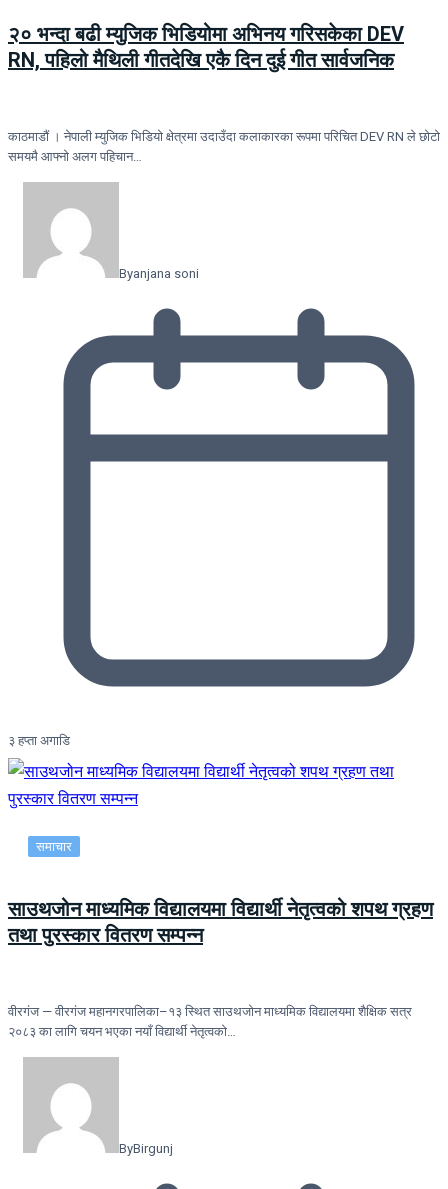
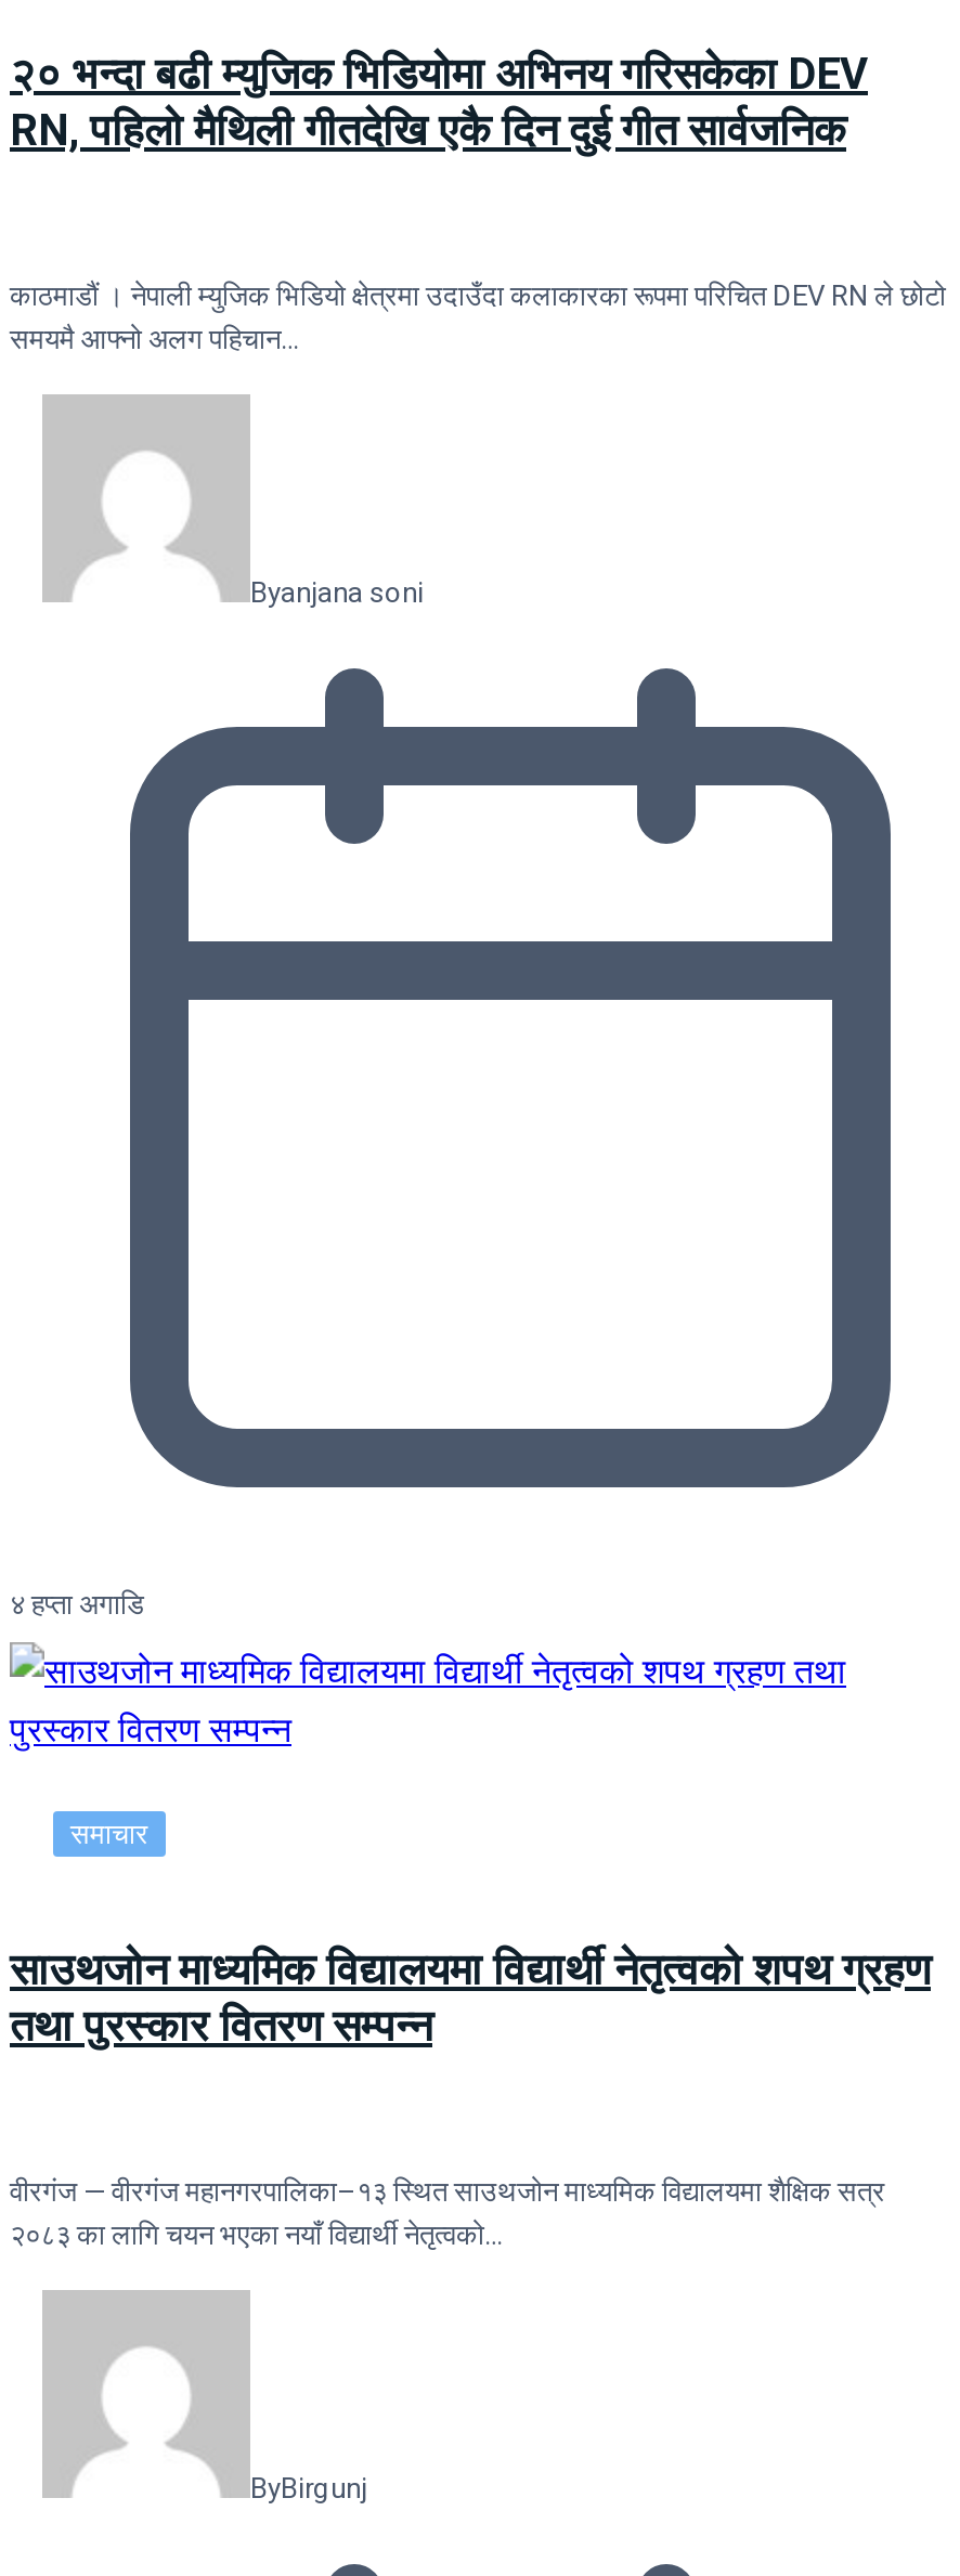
[8,733,70,748] ३ हप्ता अगाडि -> [10,1588,144,1621] ४ हप्ता अगाडि

